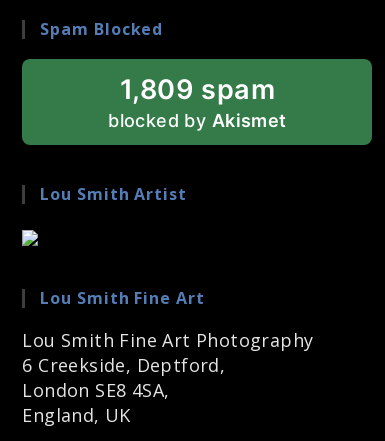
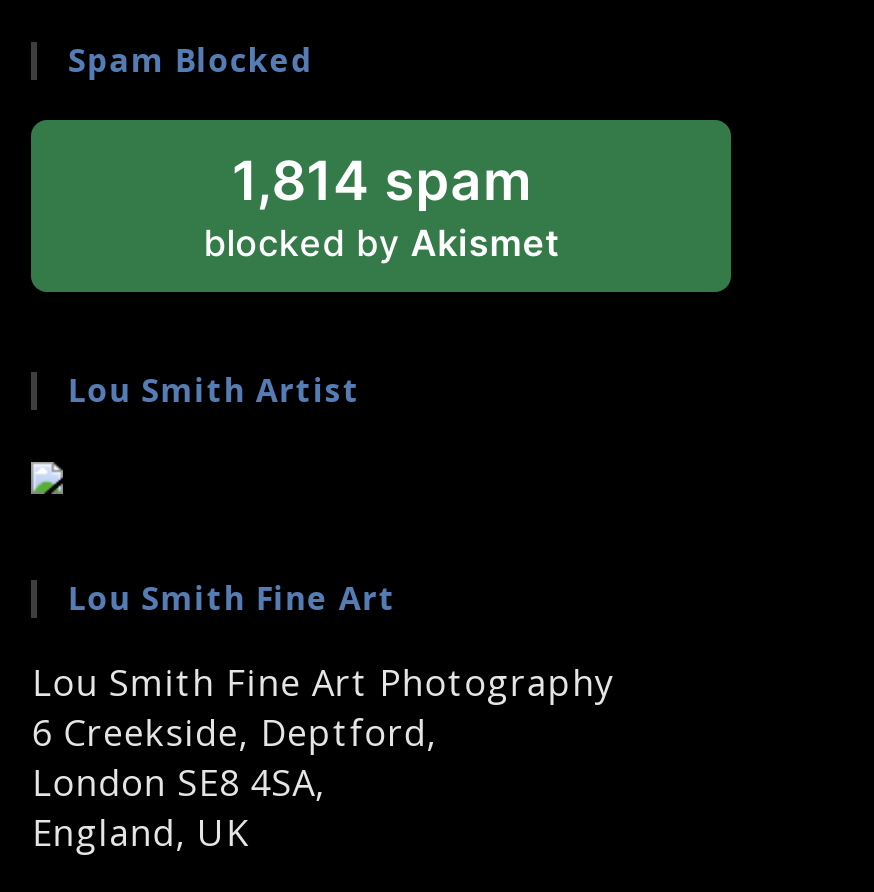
[120,73,275,106] 1,809 spam -> [232,148,532,214] 1,814 spam

